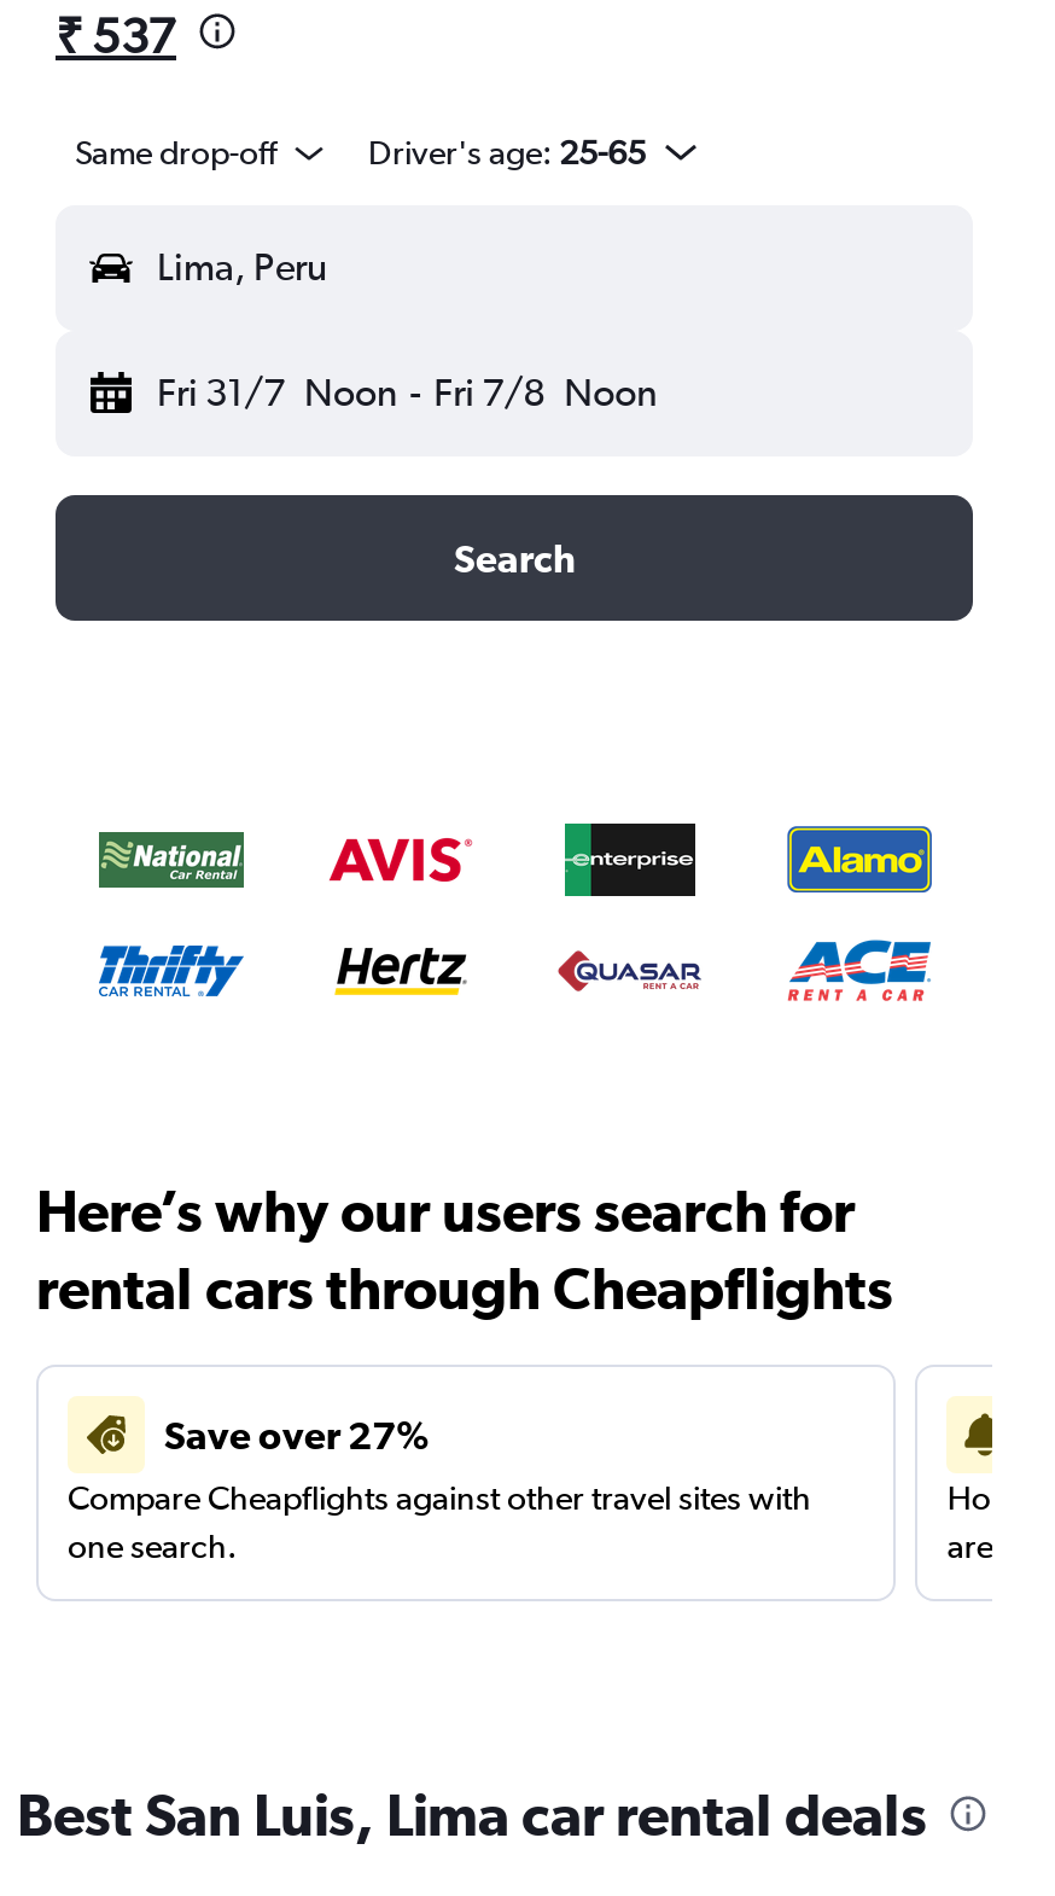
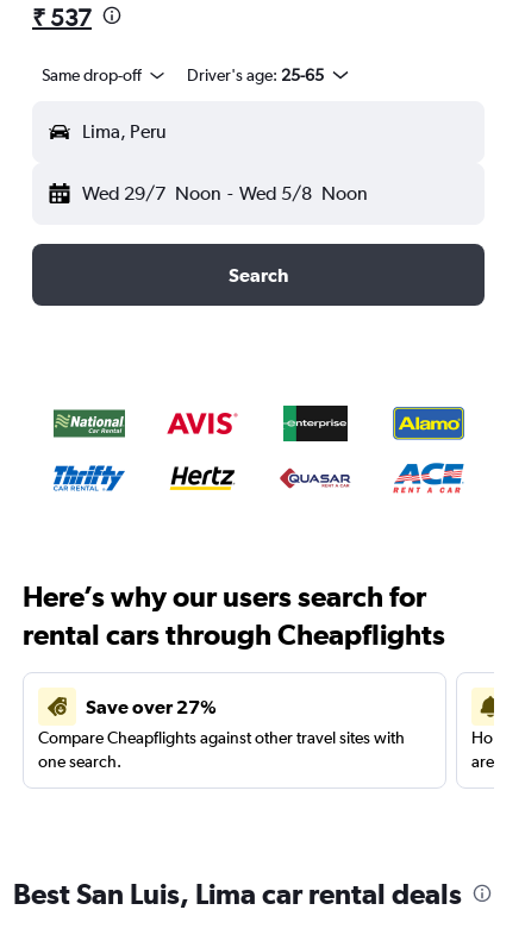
[157,370,658,415] Fri 31/7 Noon - Fri 7/8 Noon -> [82,182,367,205] Wed 29/7 Noon - Wed 5/8 Noon

